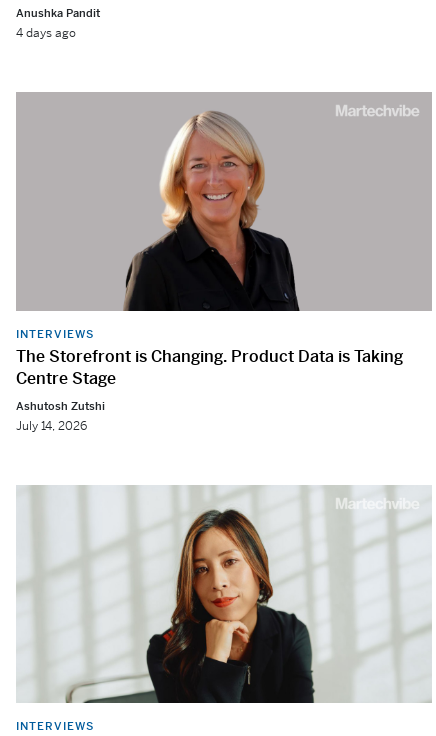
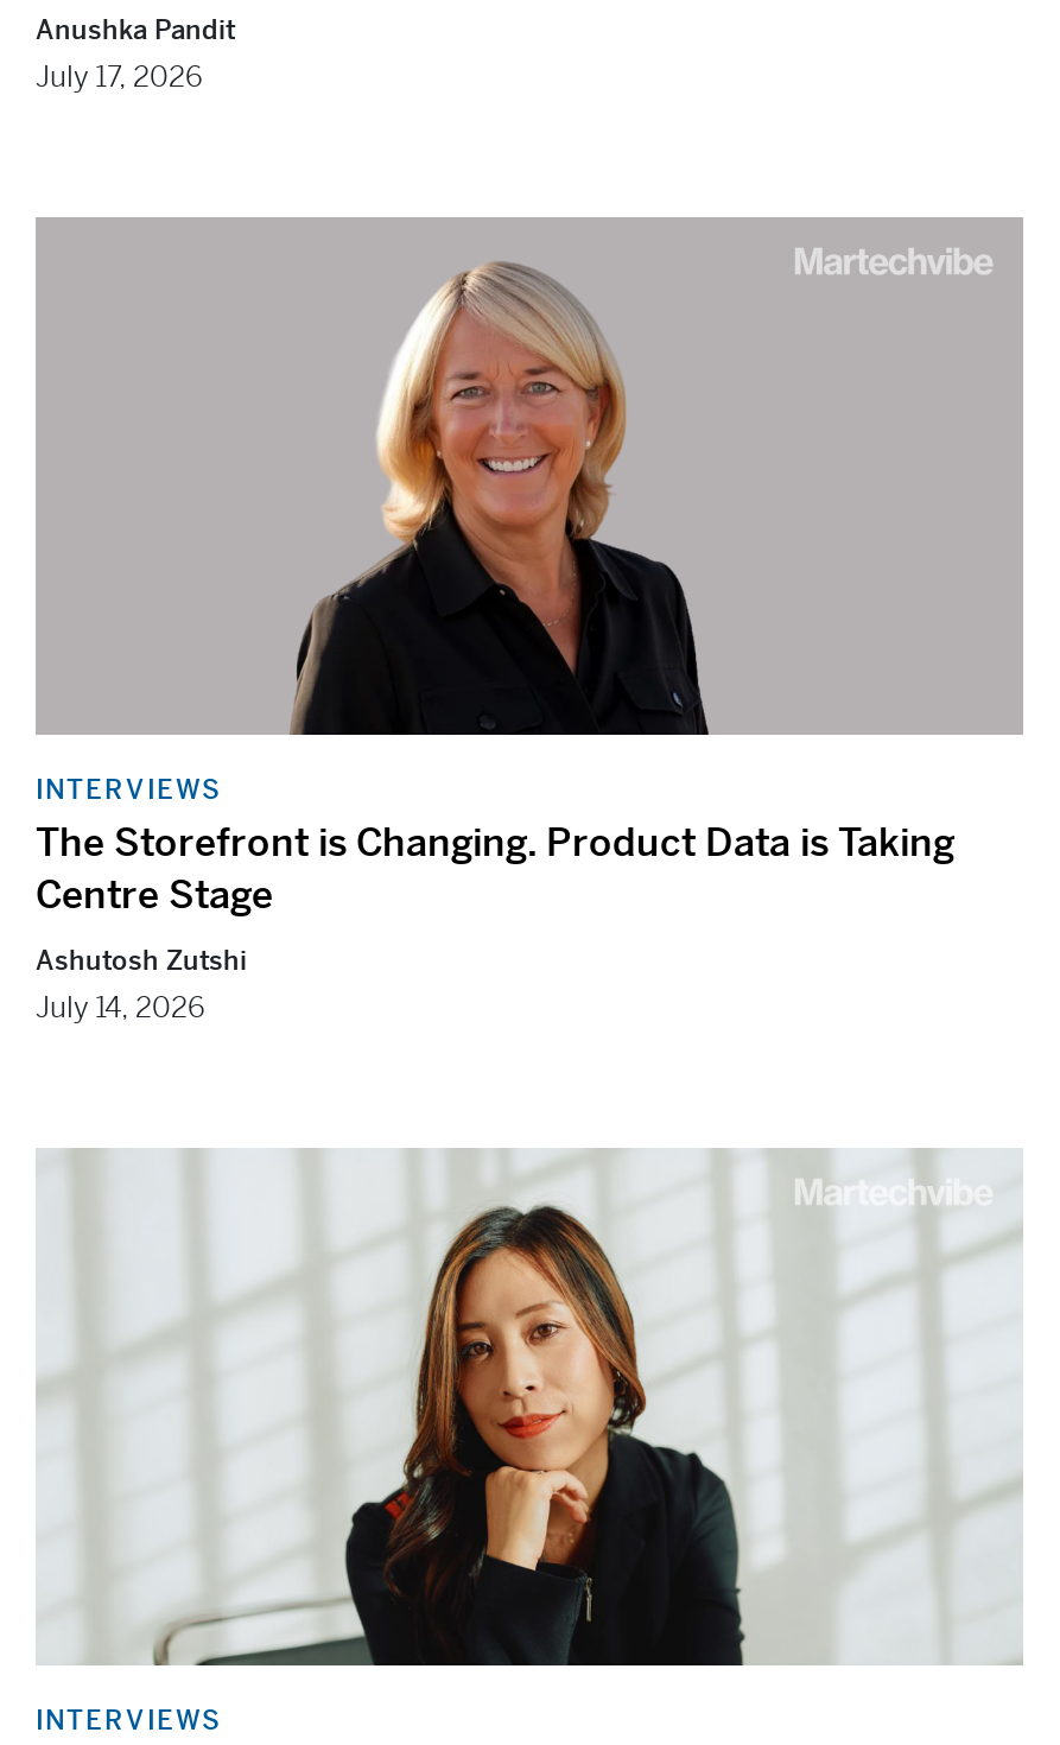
[16,25,76,41] 4 days ago -> [36,57,202,95] July 17, 2026

